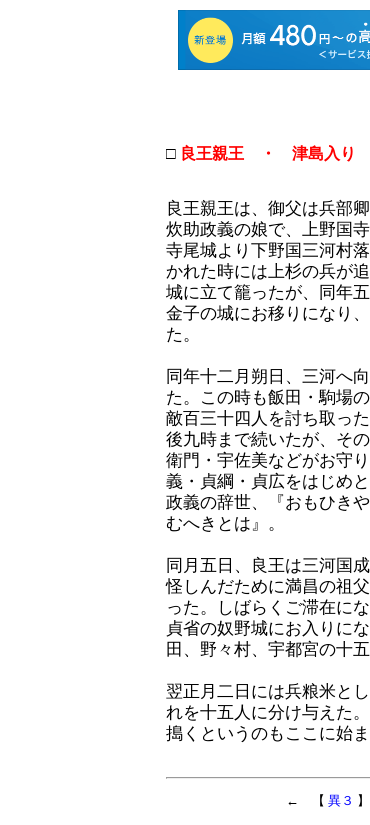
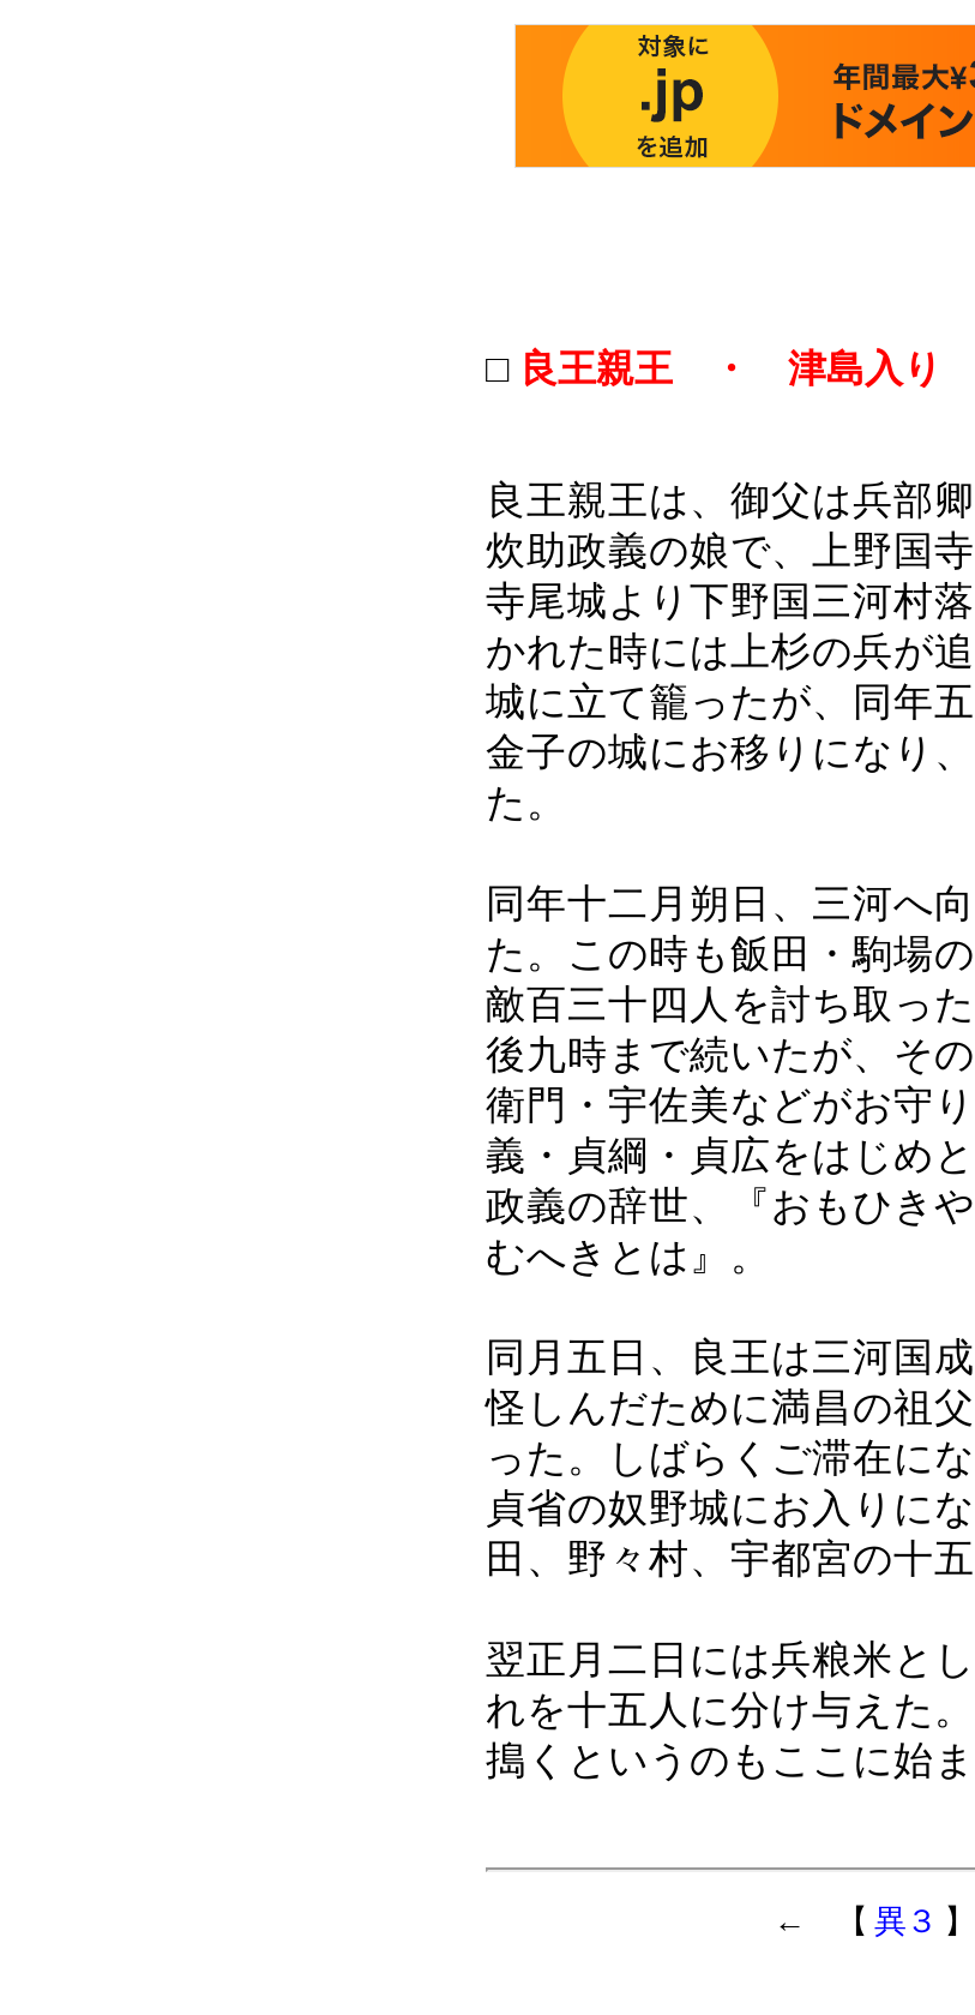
[177,9,367,71] [image] -> [512,22,968,170] [image]

